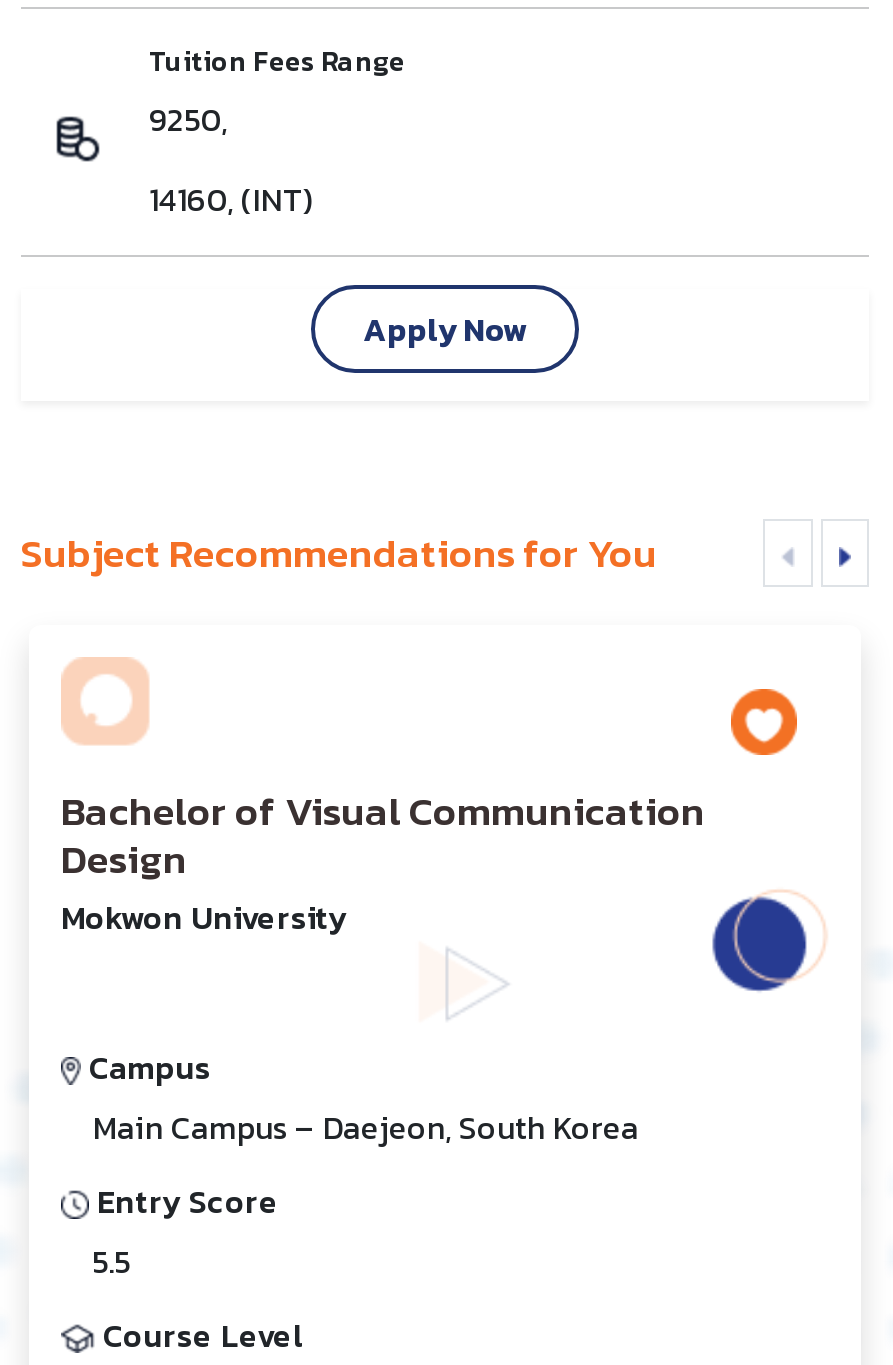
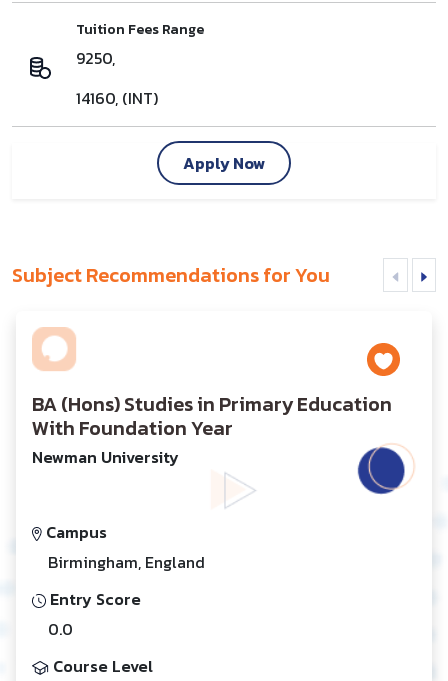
[61,780,705,940] Bachelor of Visual Communication | Design | Mokwon University -> [32,389,392,469] BA (Hons) Studies in Primary Education | With Foundation Year | Newman University
[93,1102,639,1150] Main Campus – Daejeon, South Korea -> [48,550,205,574] Birmingham, England
[93,1236,131,1284] 5.5 -> [48,617,73,641] 0.0

